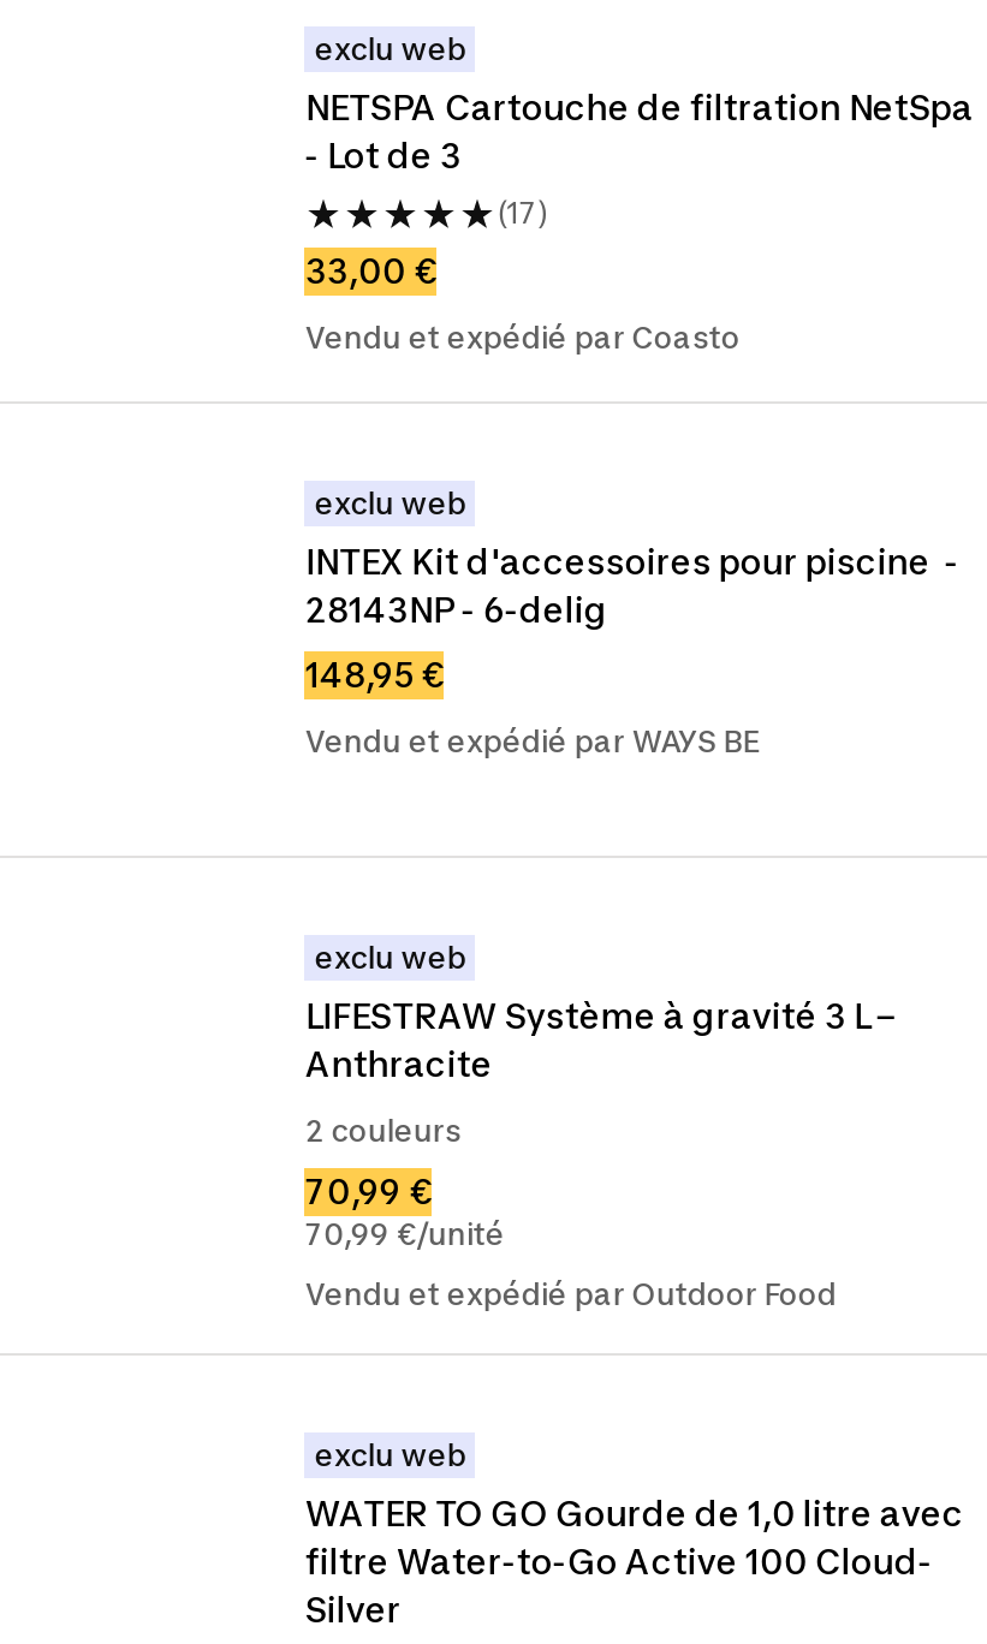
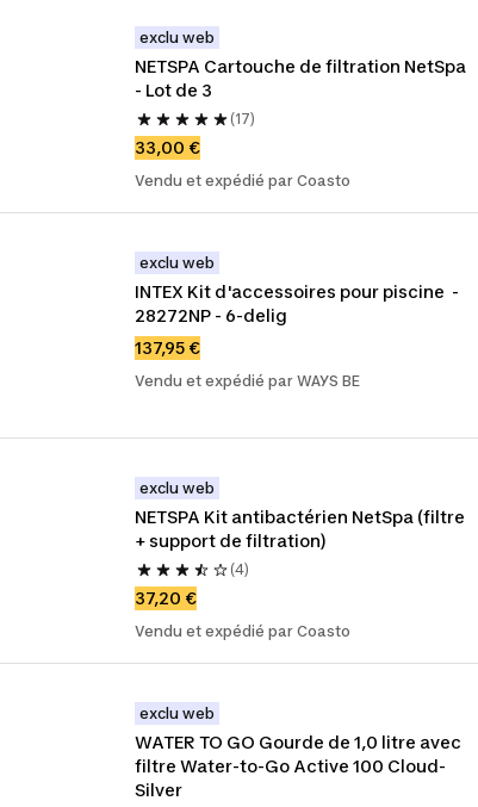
[305,589,608,630] 28143NP - 6-delig -> [135,305,288,325] 28272NP - 6-delig
[305,654,444,695] 148,95 € -> [135,337,201,358] 137,95 €
[305,995,894,1084] LIFESTRAW Système à gravité 3 L – | Anthracite -> [135,507,465,551] NETSPA Kit antibactérien NetSpa (filtre | + support de filtration)
[305,1113,461,1149] 2 couleurs -> [230,560,249,578] (4)
[305,1171,504,1252] 70,99 € | 70,99 €/unité -> [135,588,197,608] 37,20 €
[305,1276,836,1312] Vendu et expédié par Outdoor Food -> [135,622,351,640] Vendu et expédié par Coasto

